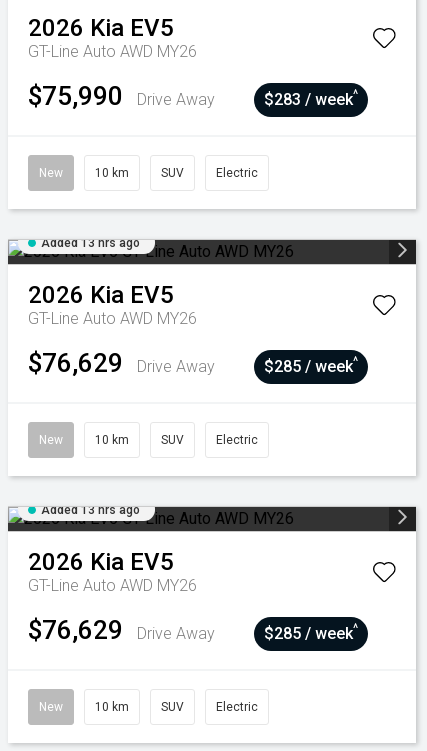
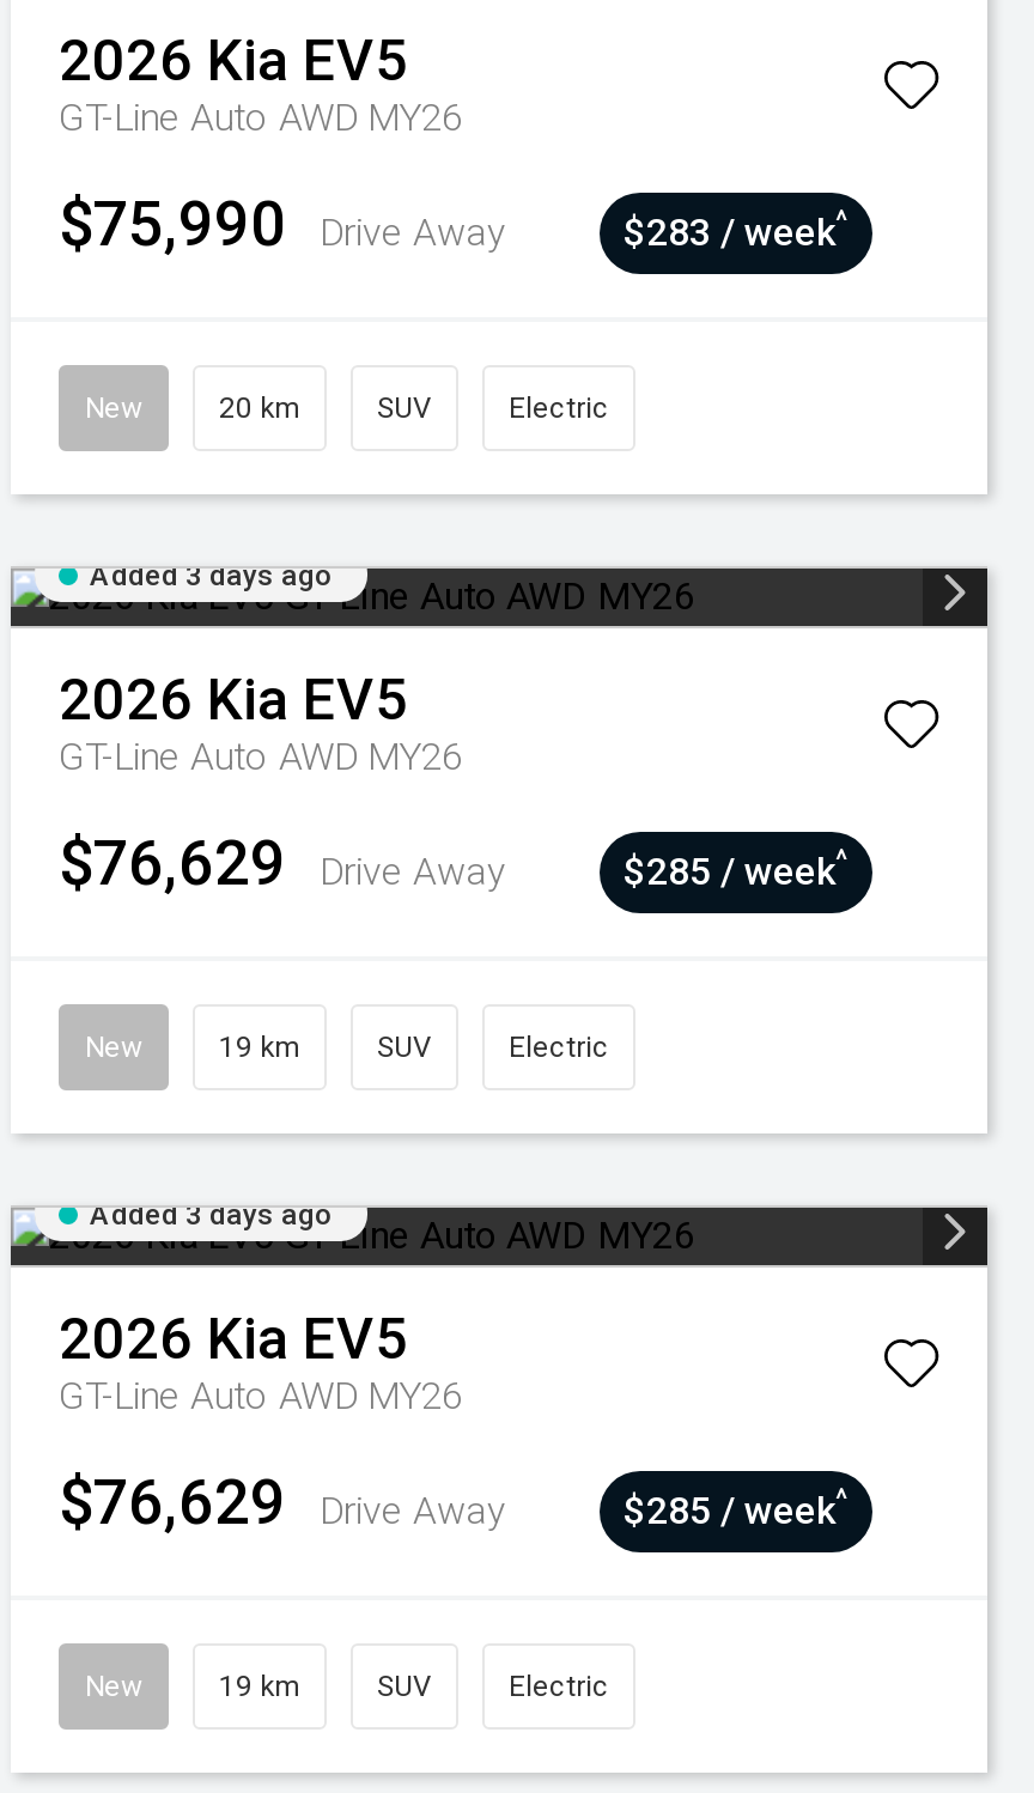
[95,166,129,180] 10 km -> [219,391,300,425] 20 km
[41,236,140,250] Added 13 hrs ago -> [90,559,332,592] Added 3 days ago
[95,433,129,447] 10 km -> [219,1031,300,1064] 19 km
[41,503,140,517] Added 13 hrs ago -> [90,1198,332,1232] Added 3 days ago
[95,700,129,714] 10 km -> [219,1670,300,1703] 19 km

